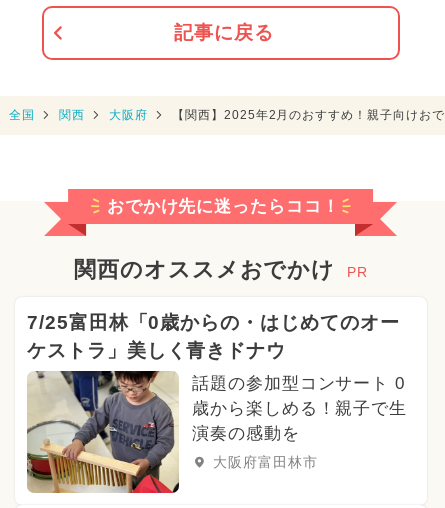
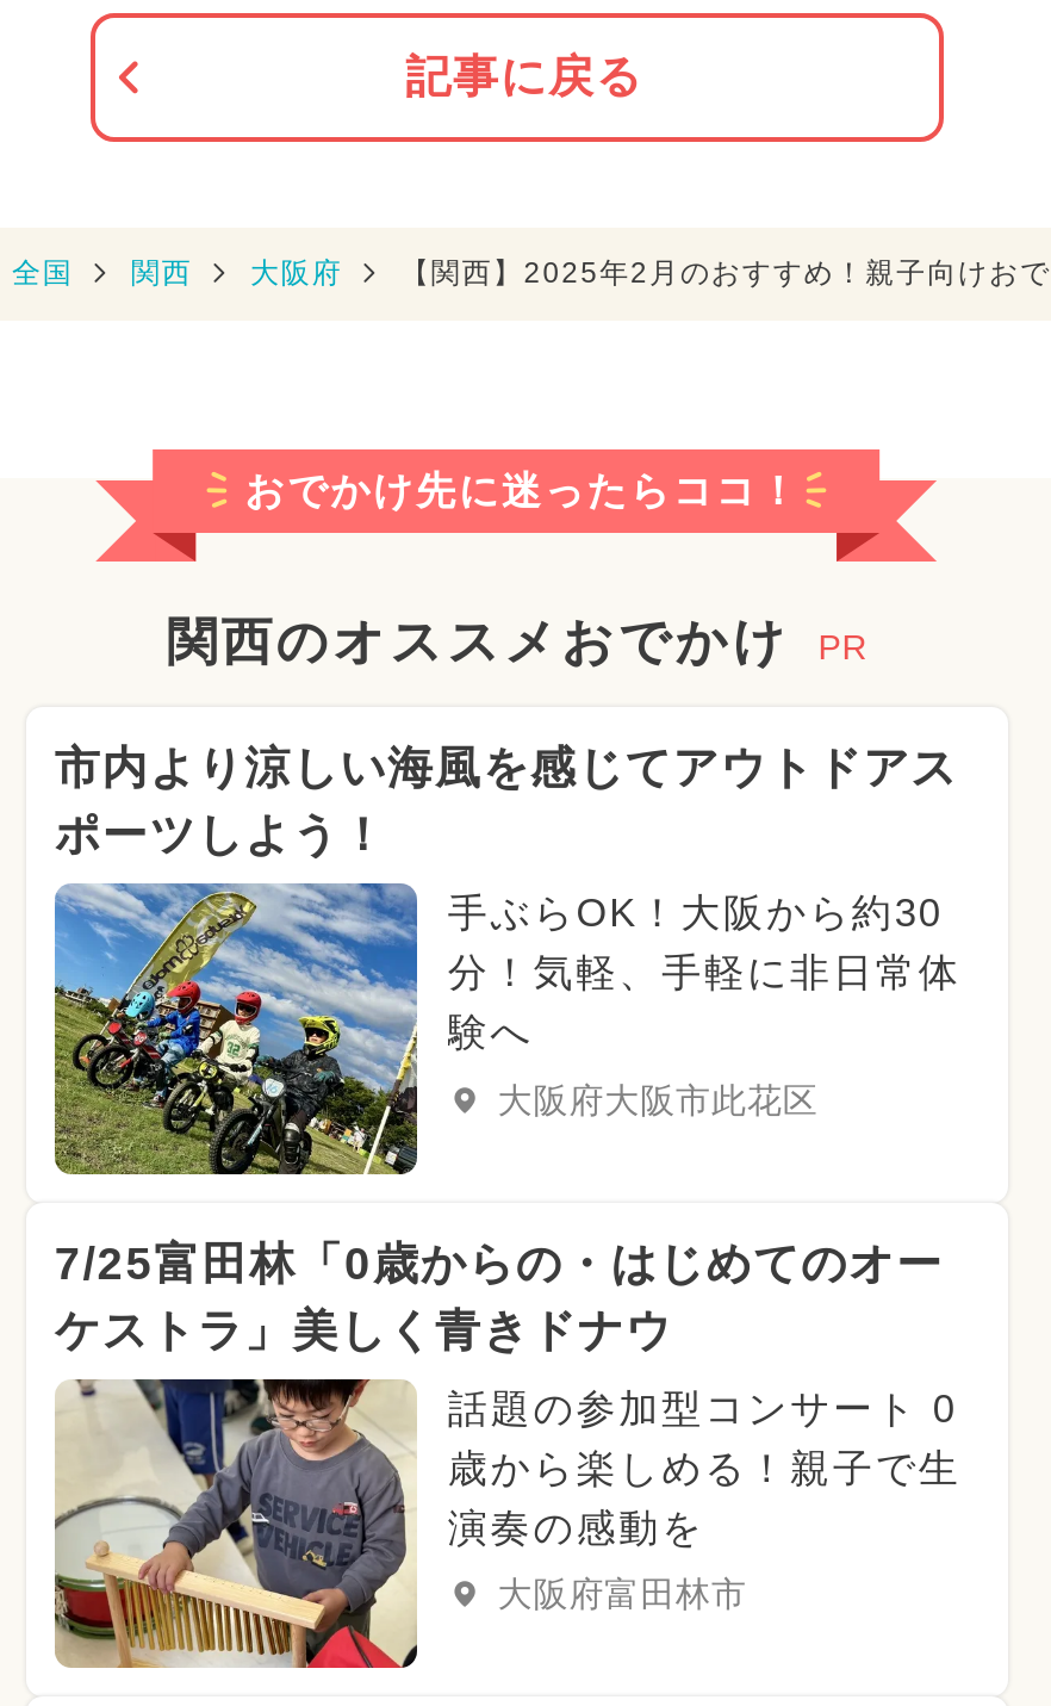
none -> [52,742,961,1177] [image] | 市内より涼しい海風を感じてアウトドアス | ポーツしよう！ | 手ぶらOK！大阪から約30 | 分！気軽、手軽に非日常体 | 験へ | 大阪府大阪市此花区

